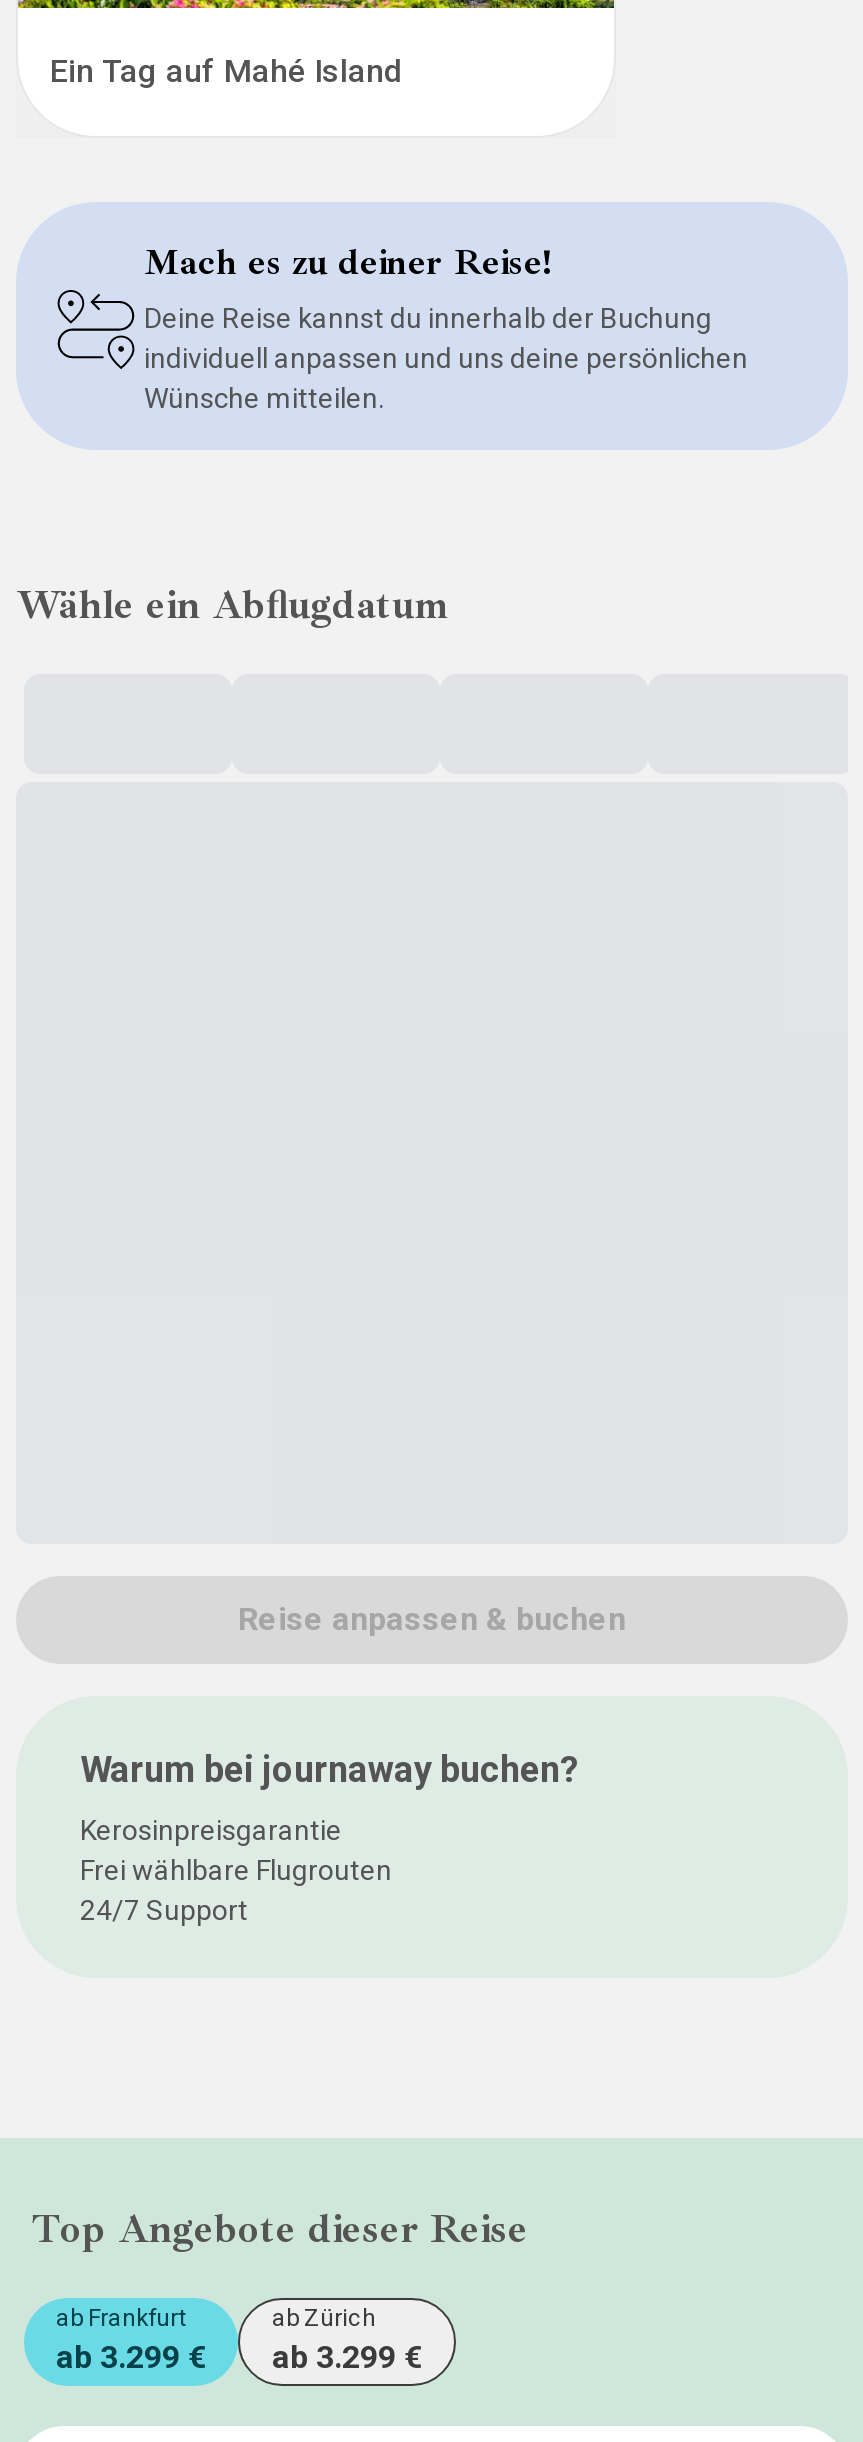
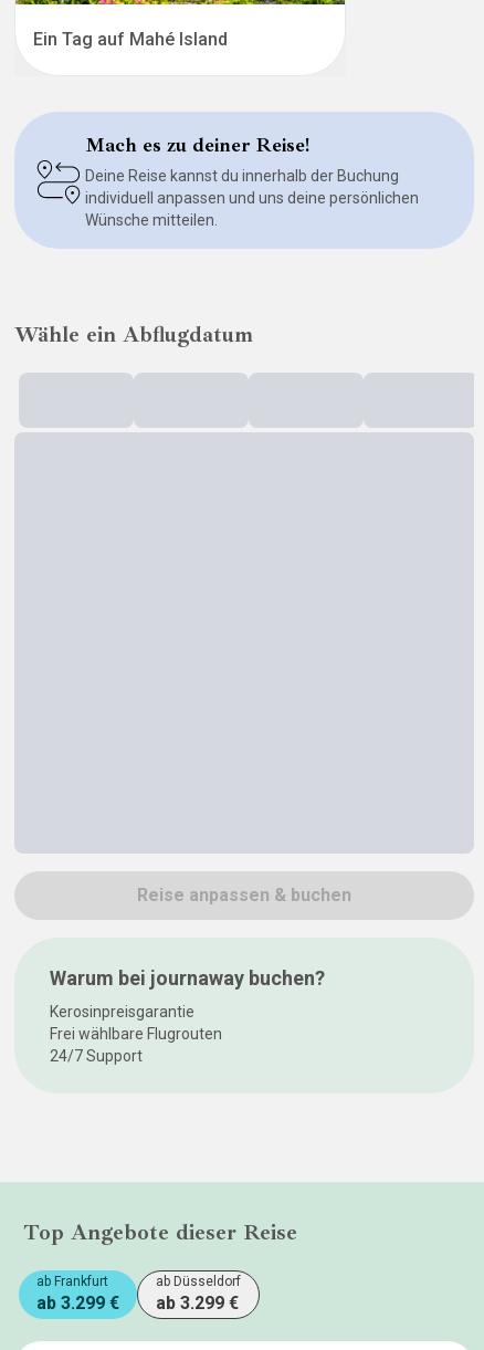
[272,2303,376,2331] ab Zürich -> [156,1273,241,1289] ab Düsseldorf

